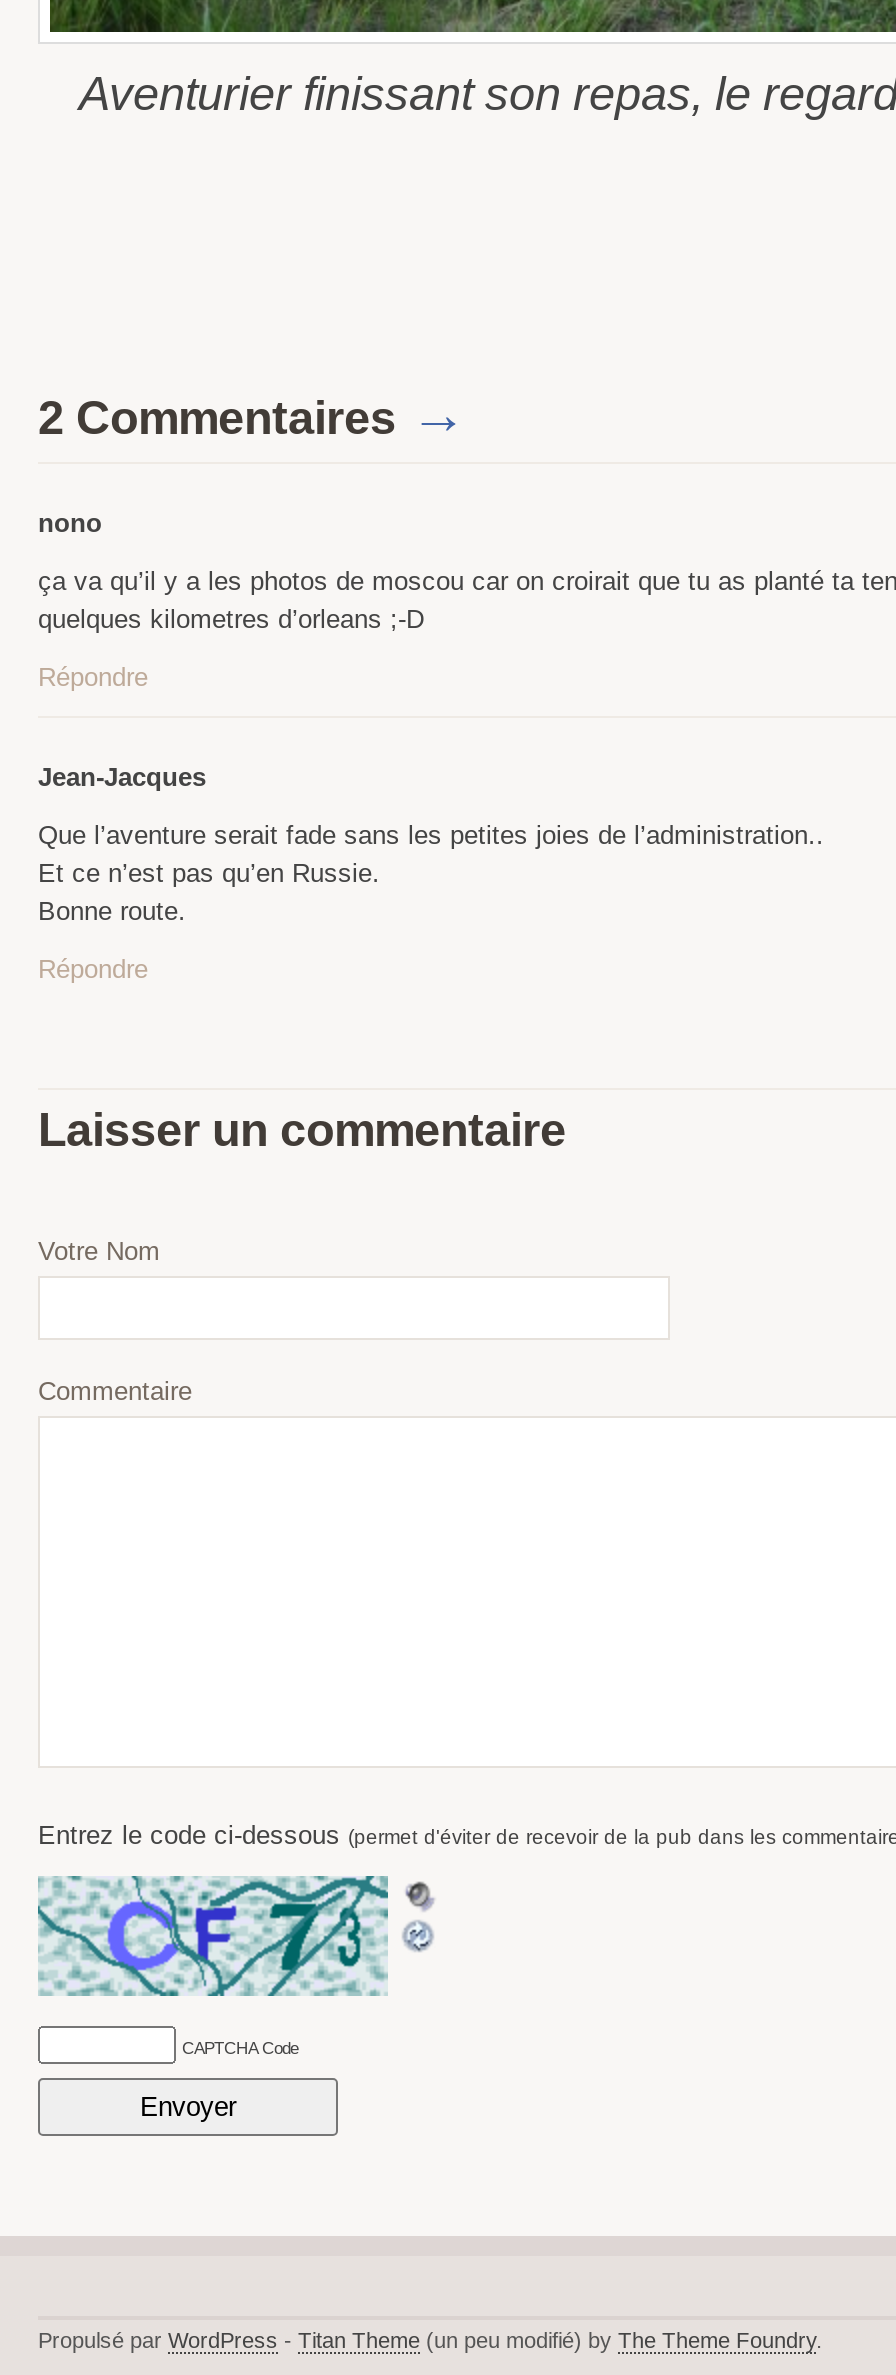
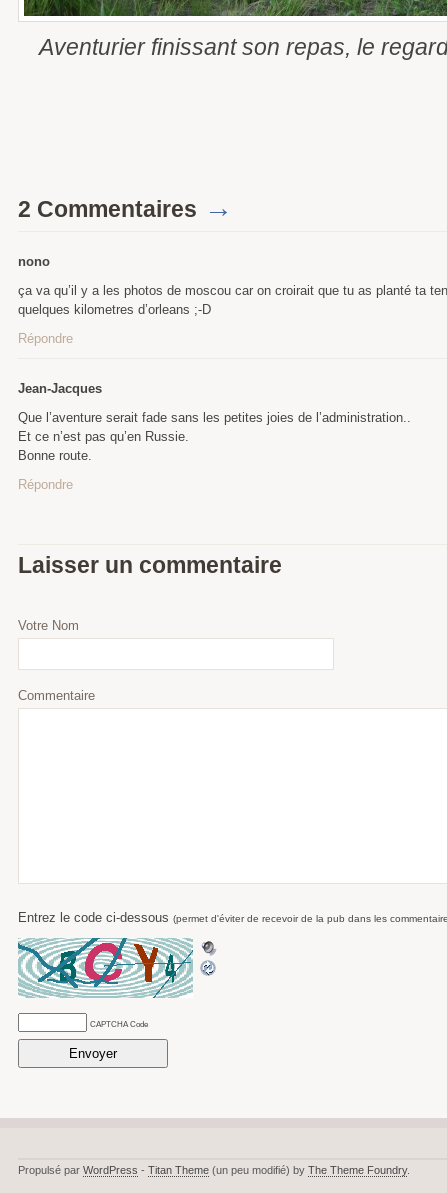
[36,1876,388,1998] [image] -> [17,937,193,998] [image]

